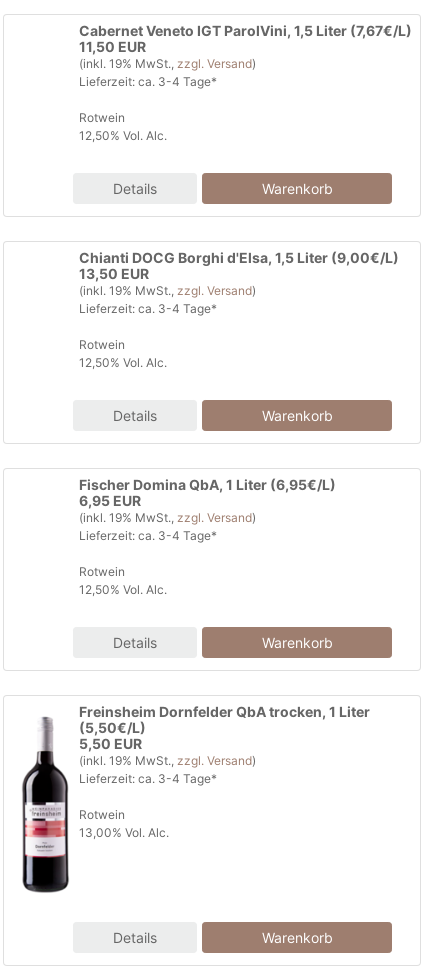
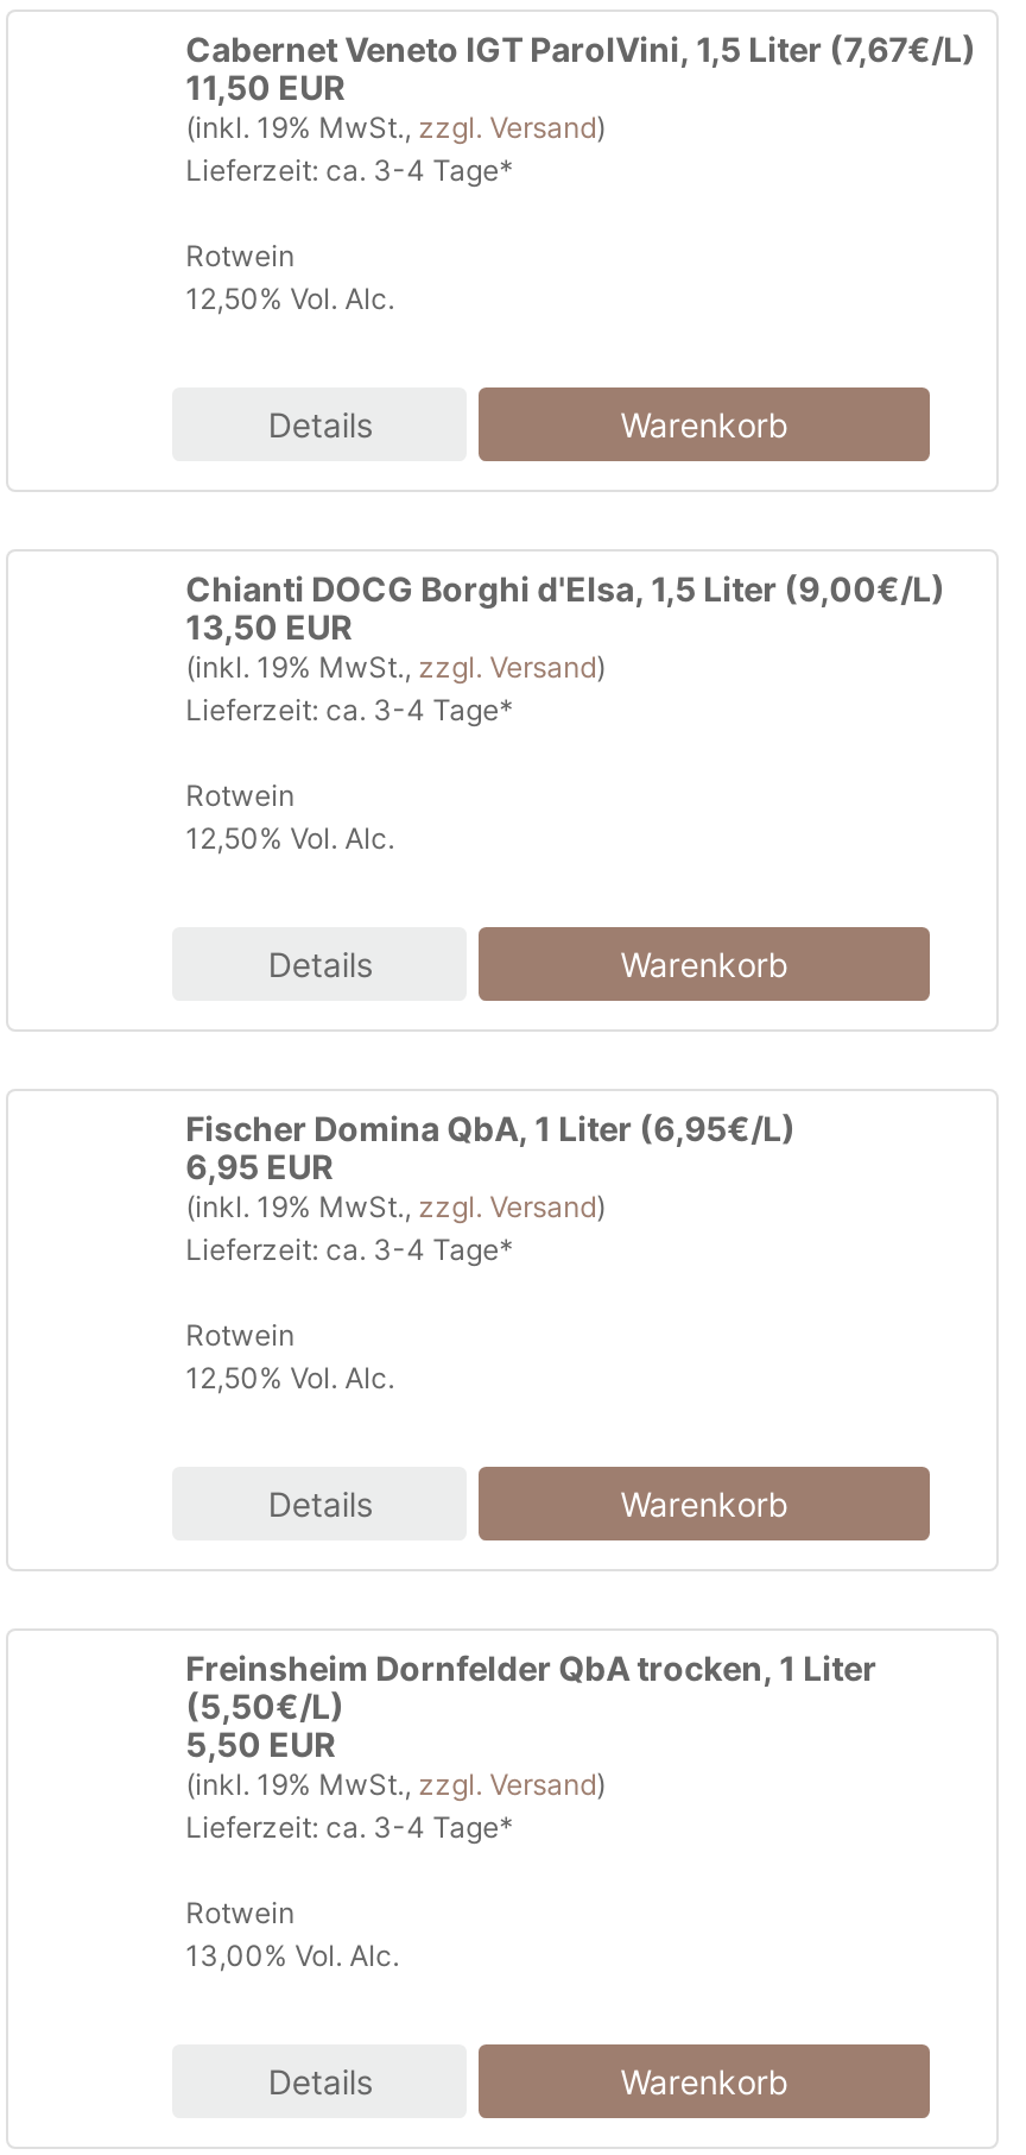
[21,716,70,894] [image] -> none

